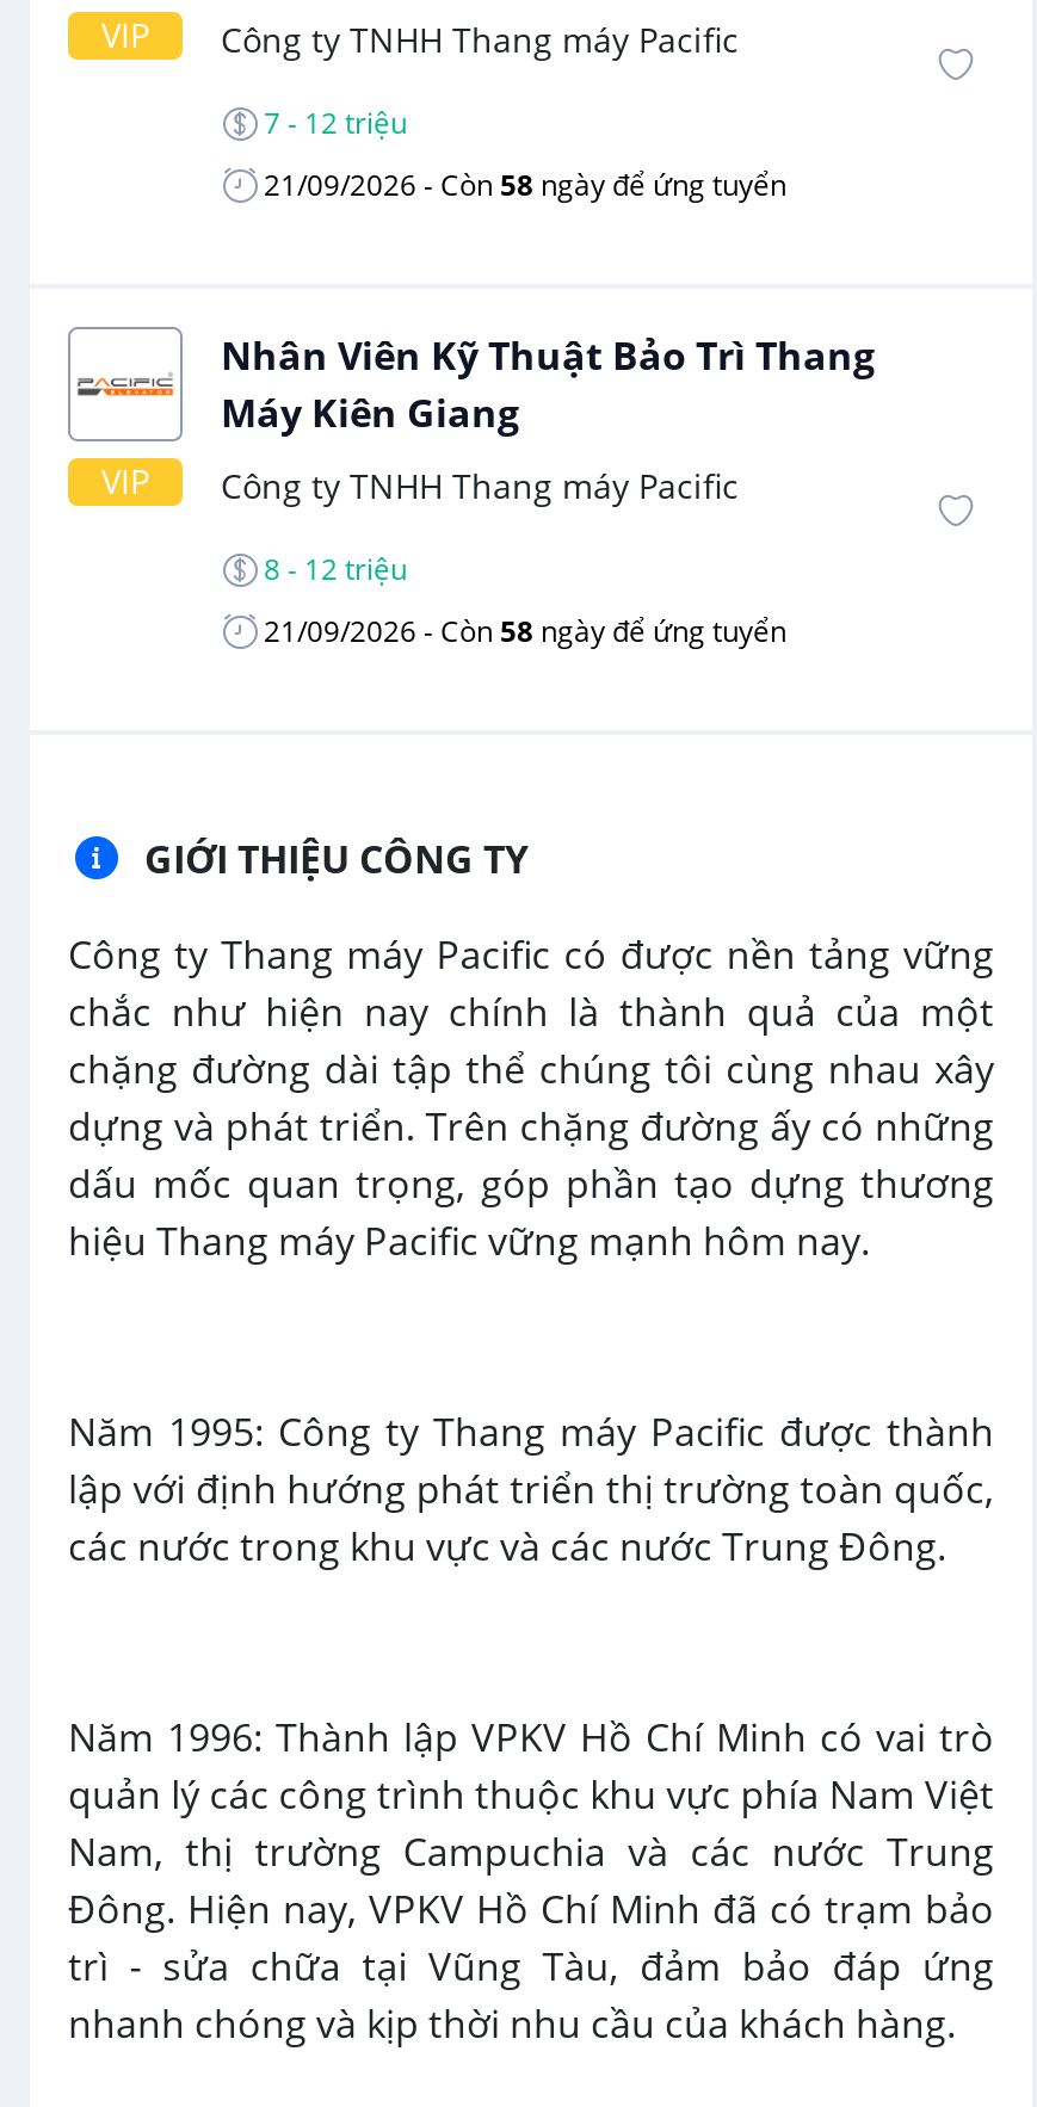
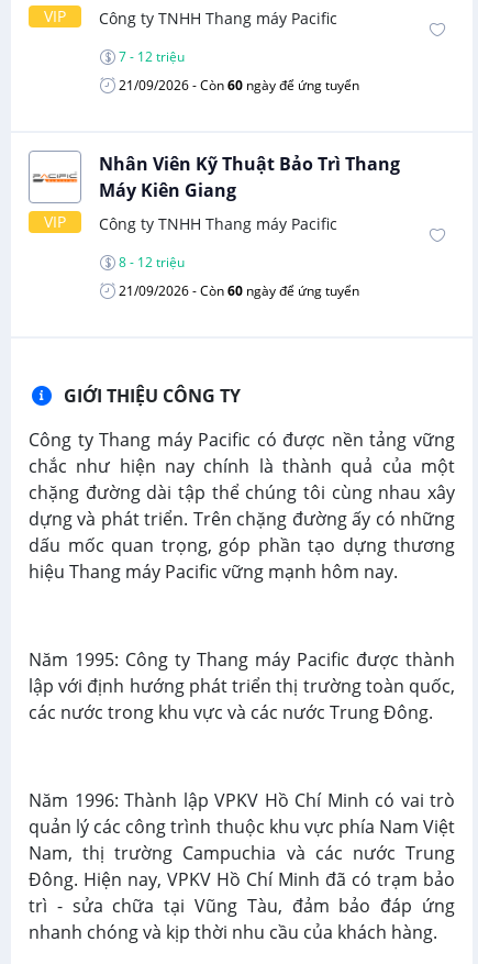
[264,165,786,205] 21/09/2026 - Còn 58 ngày để ứng tuyển -> [119,76,359,95] 21/09/2026 - Còn 60 ngày để ứng tuyển
[264,611,786,651] 21/09/2026 - Còn 58 ngày để ứng tuyển -> [119,281,359,300] 21/09/2026 - Còn 60 ngày để ứng tuyển

